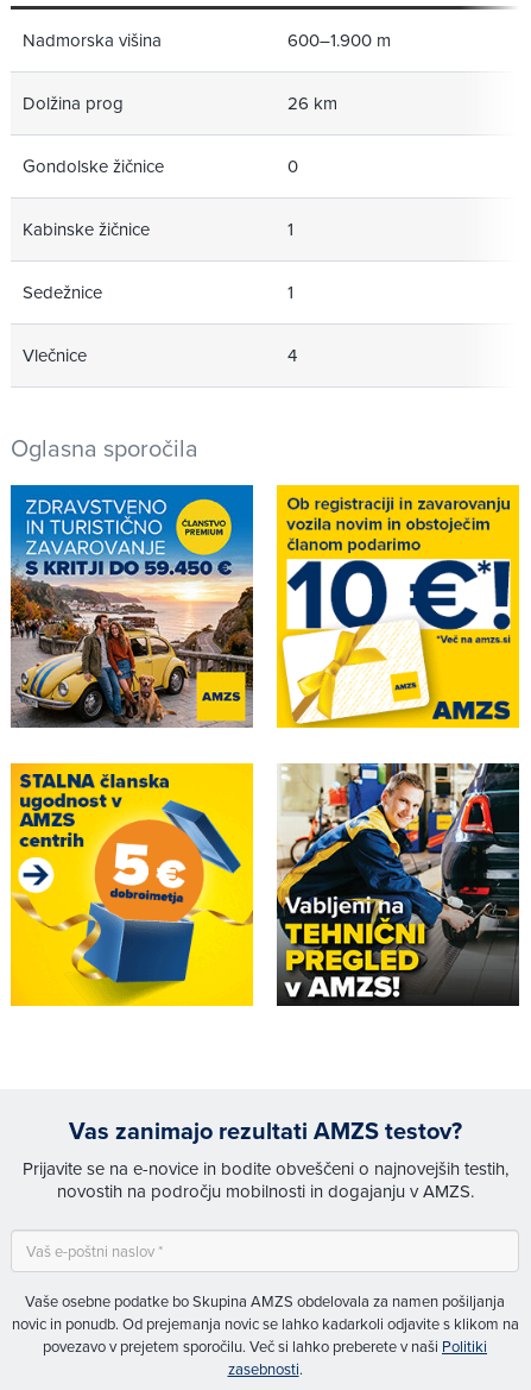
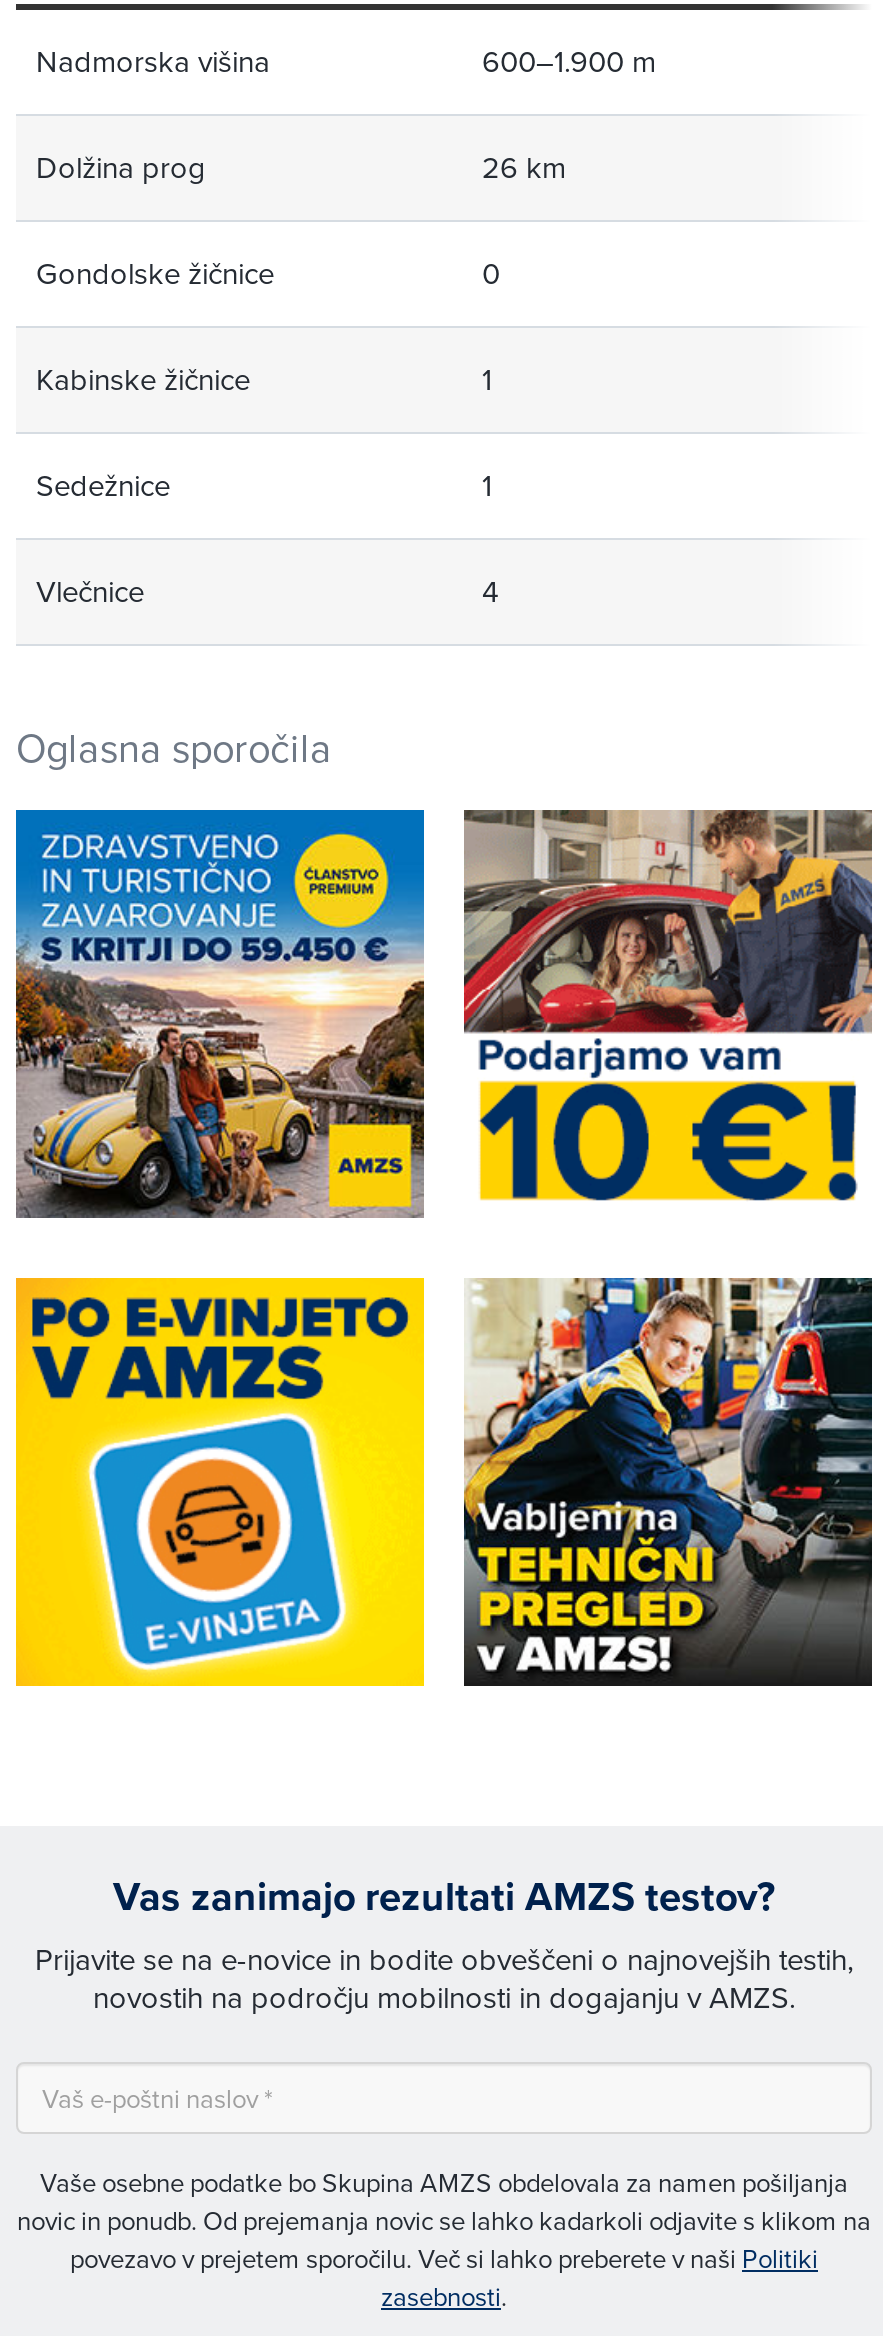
[276,484,520,729] [image] -> [462,808,874,1218] [image]
[11,773,253,1005] [image] -> [18,1296,424,1684] [image]

